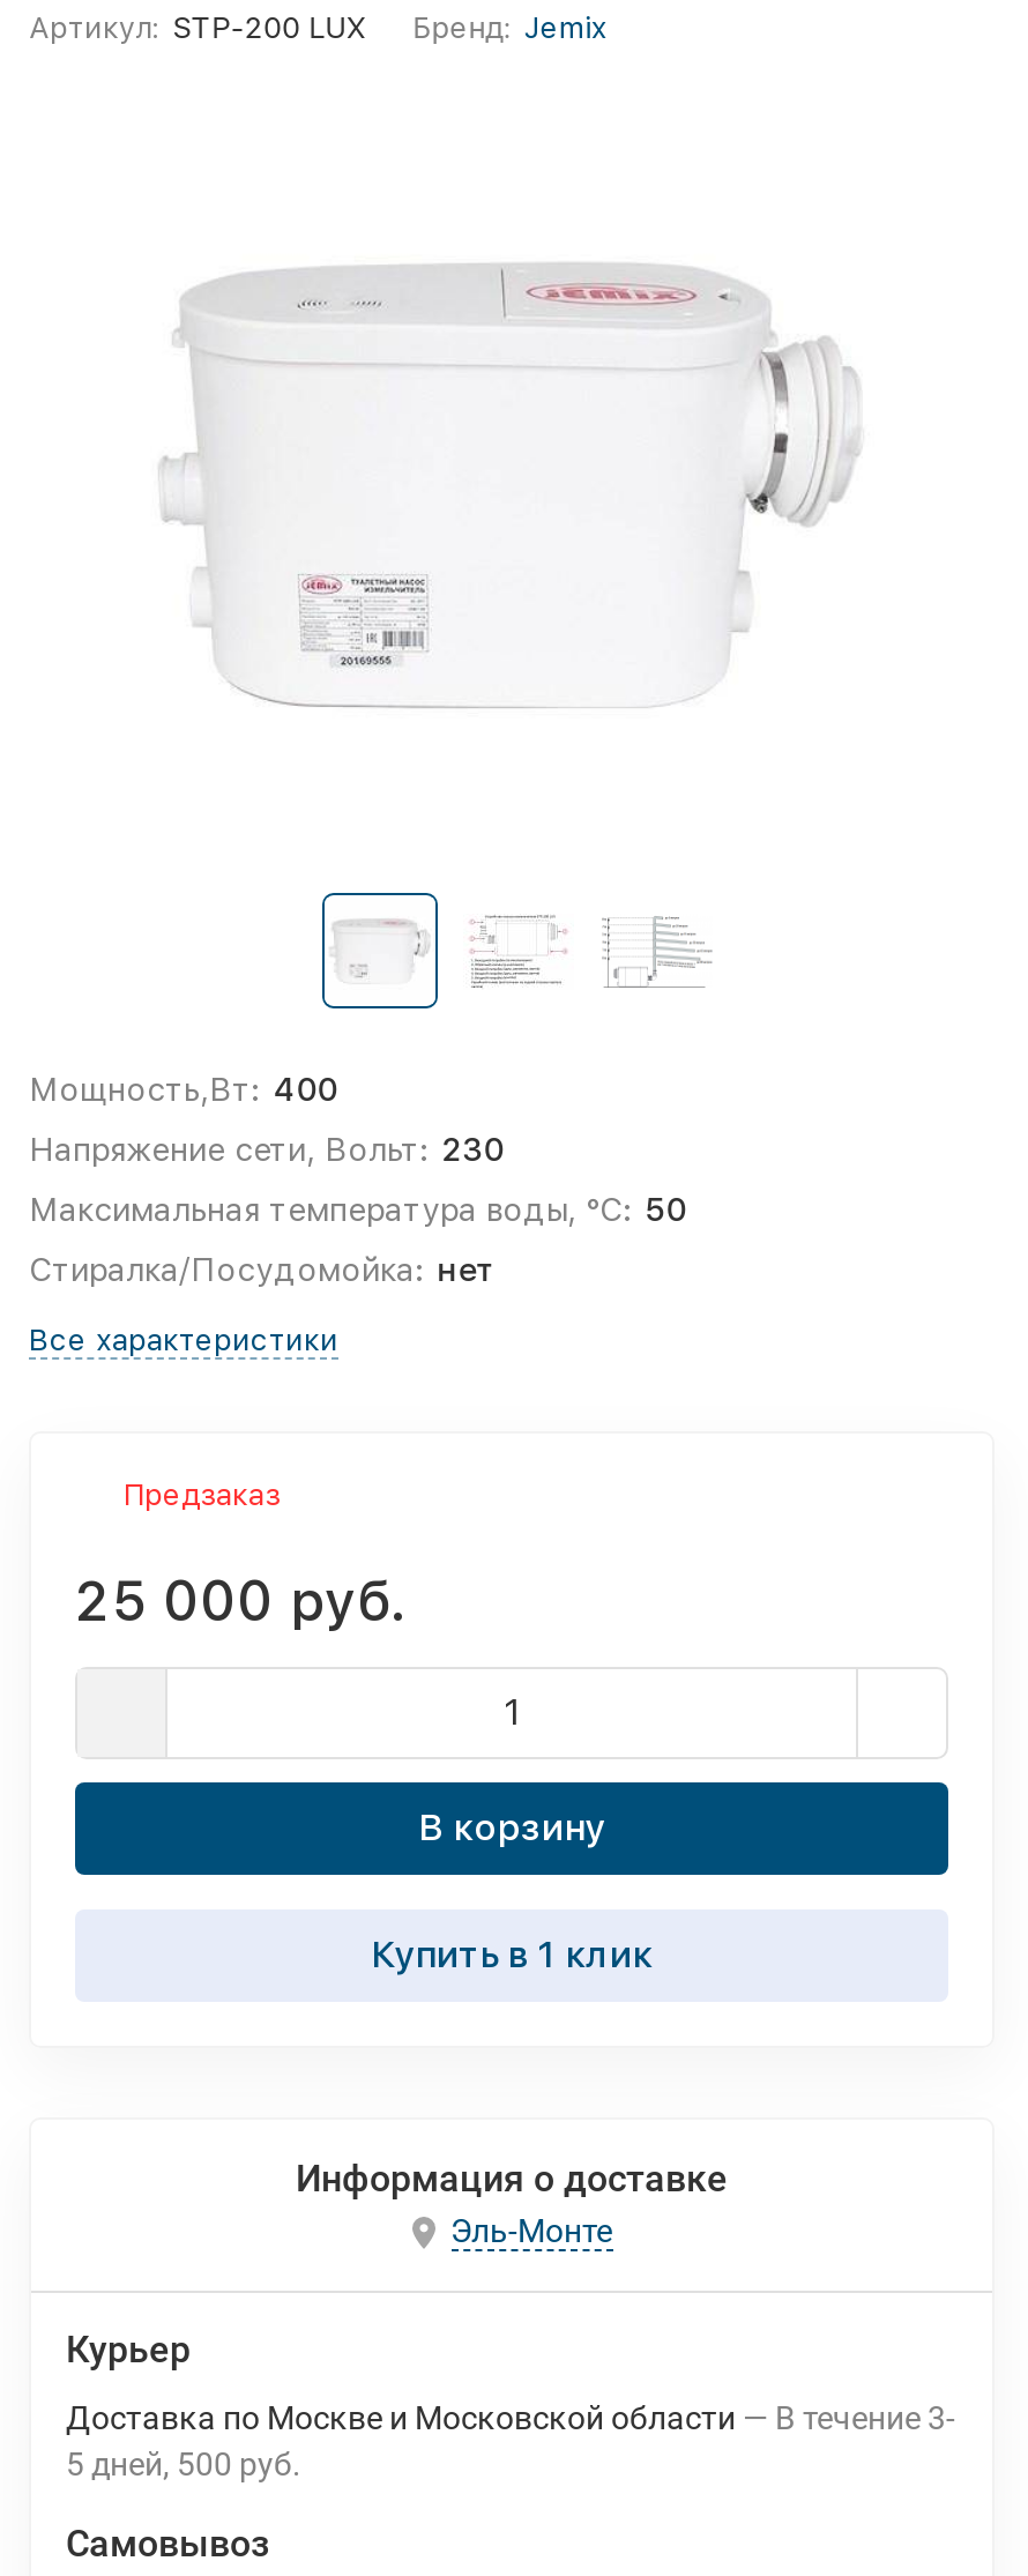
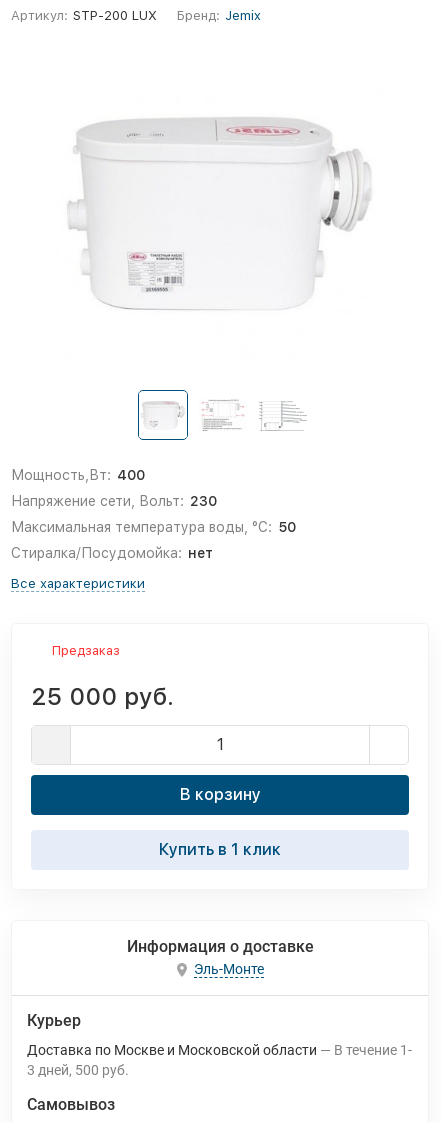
[66,2399,955,2436] Доставка по Москве и Московской области В течение 3- -> [27,1042,412,1058] Доставка по Москве и Московской области В течение 1-
[66,2445,301,2482] 5 дней 500 руб. -> [27,1062,129,1078] 3 дней 500 руб.

